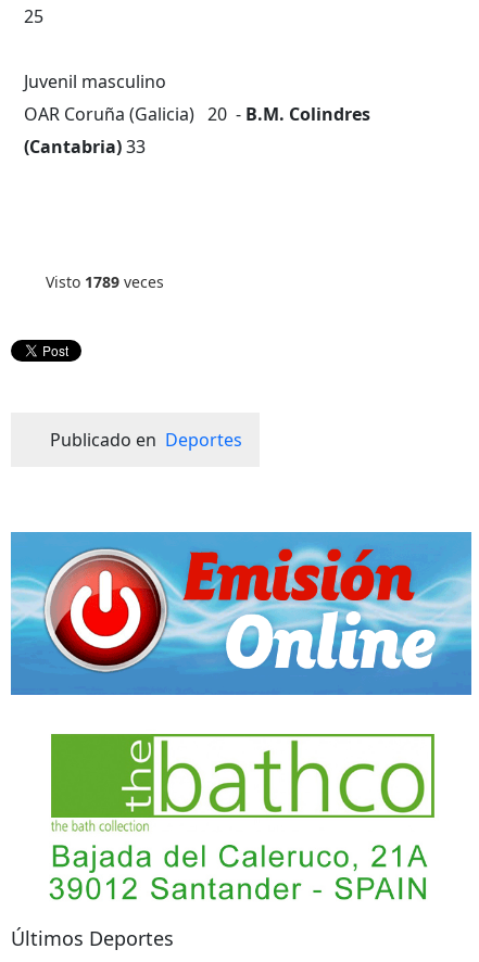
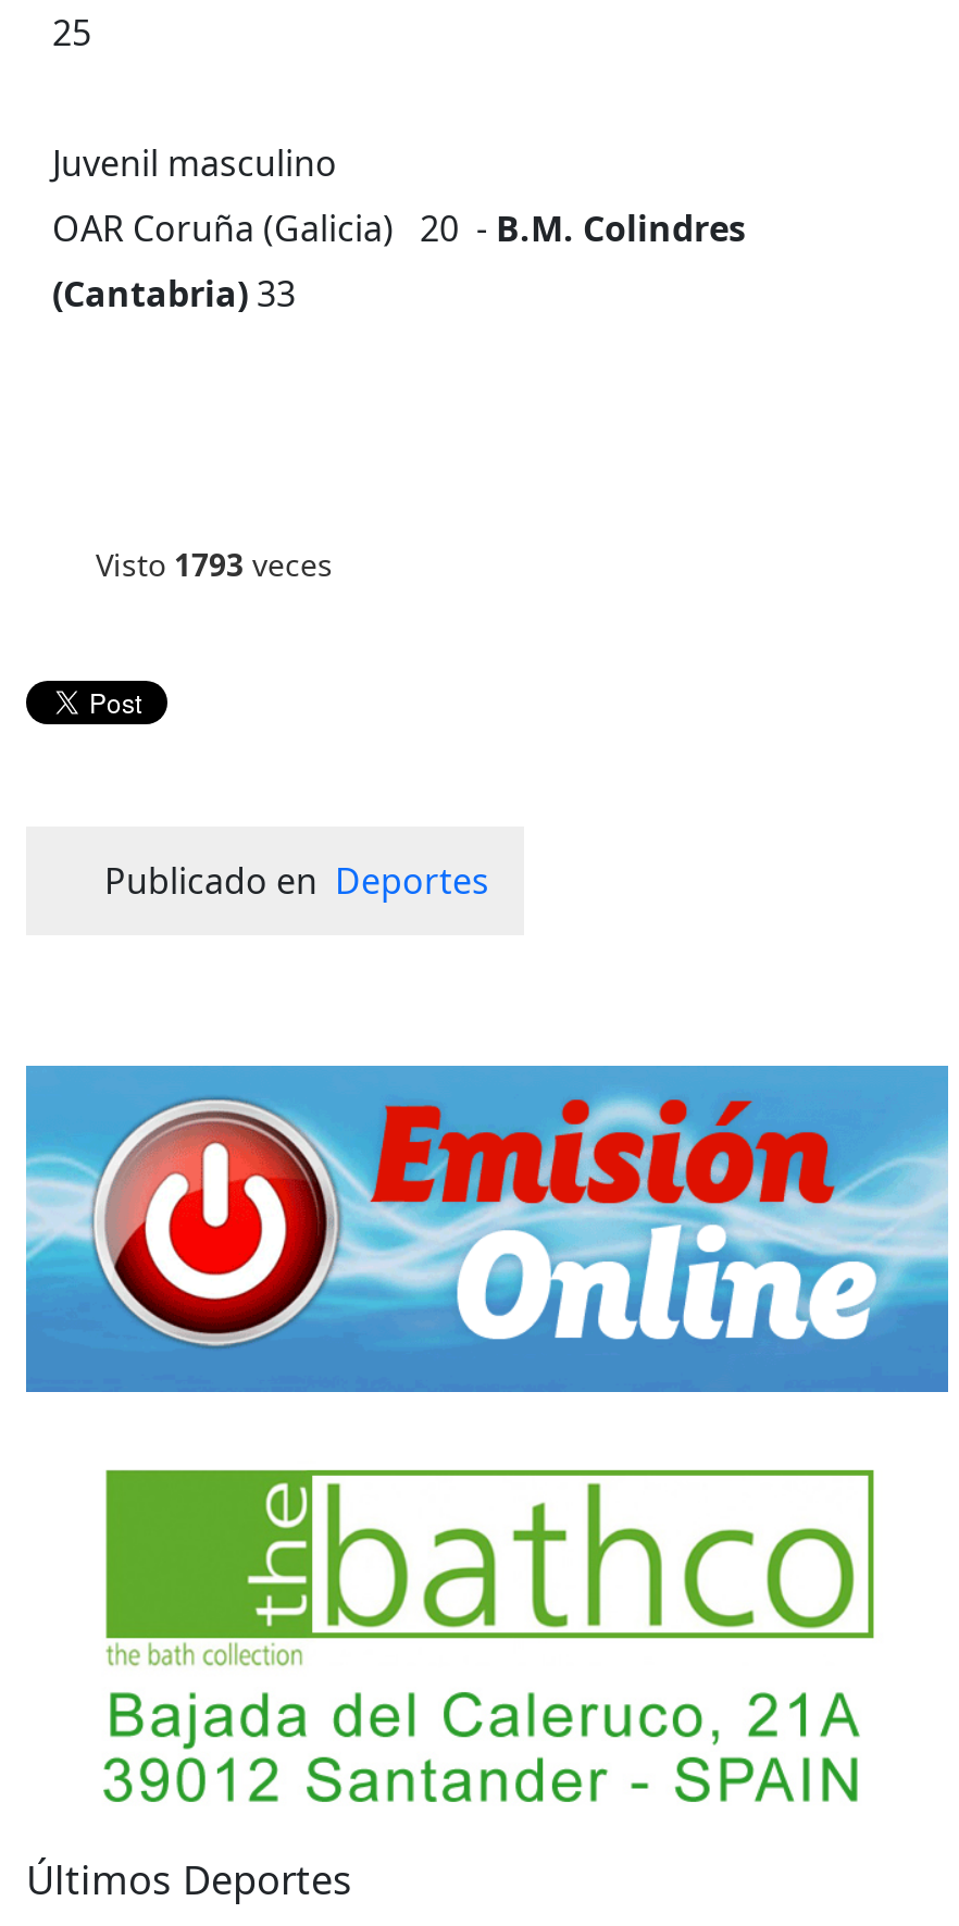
[46,272,164,293] Visto 1789 veces -> [96,545,333,586] Visto 1793 veces

